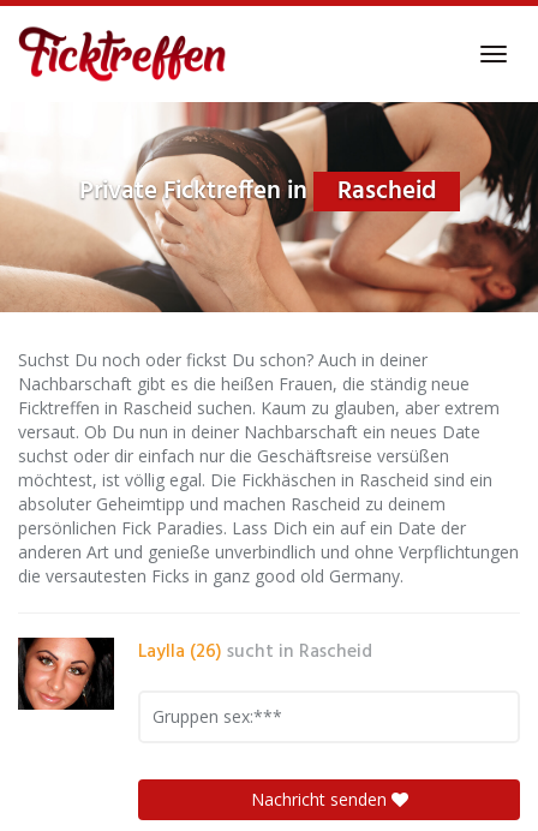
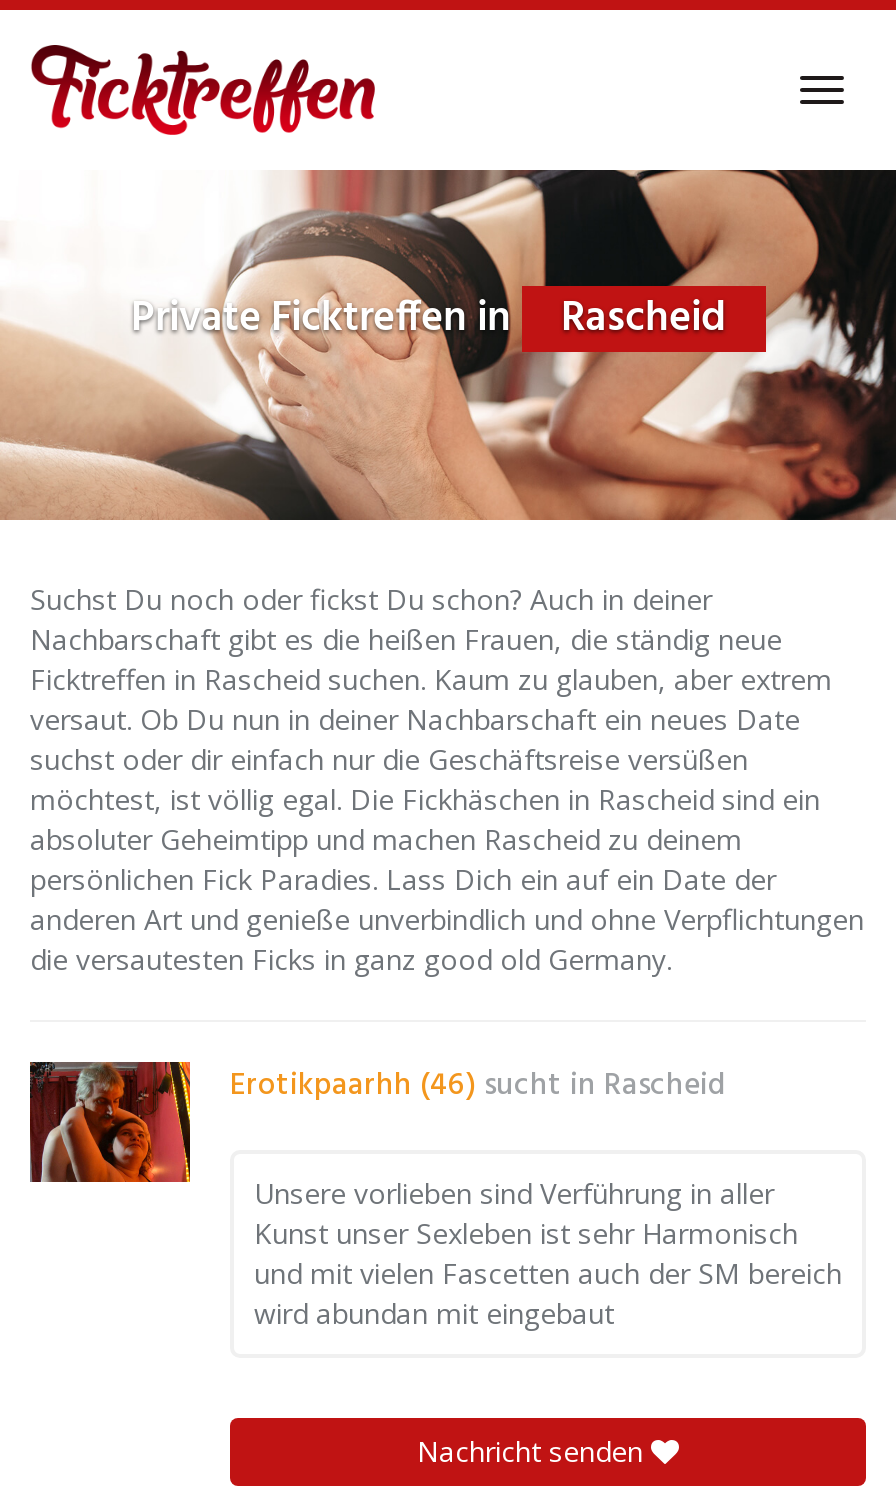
[18,636,372,711] [image] | Laylla (26) sucht in Rascheid -> [30,1060,726,1184] [image] | Erotikpaarhh (46) sucht in Rascheid
[153,705,282,728] Gruppen sex:*** -> [254,1174,842,1332] Unsere vorlieben sind Verführung in aller | Kunst unser Sexleben ist sehr Harmonisch | und mit vielen Fascetten auch der SM bereich | wird abundan mit eingebaut

